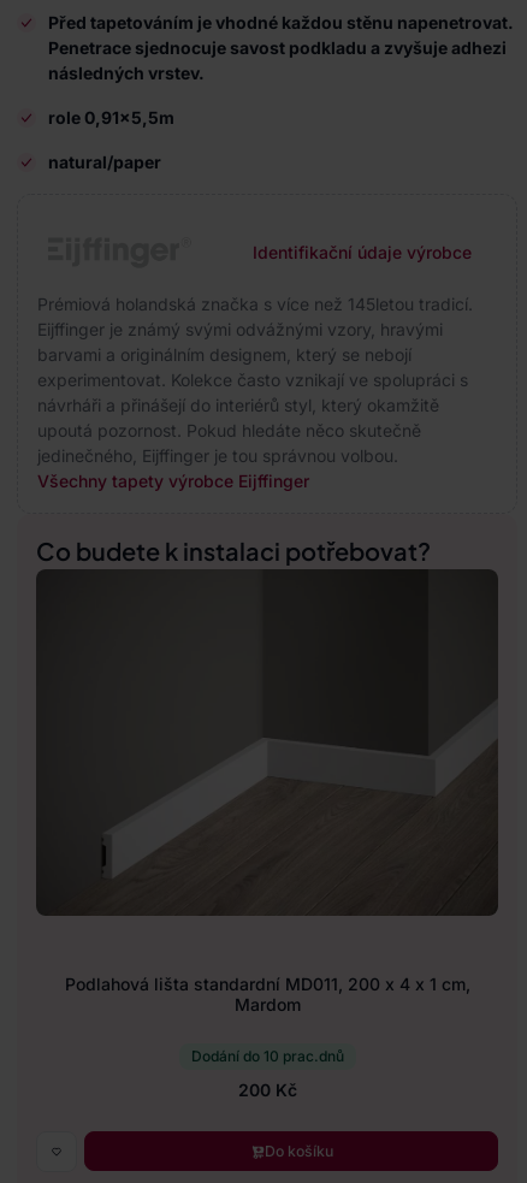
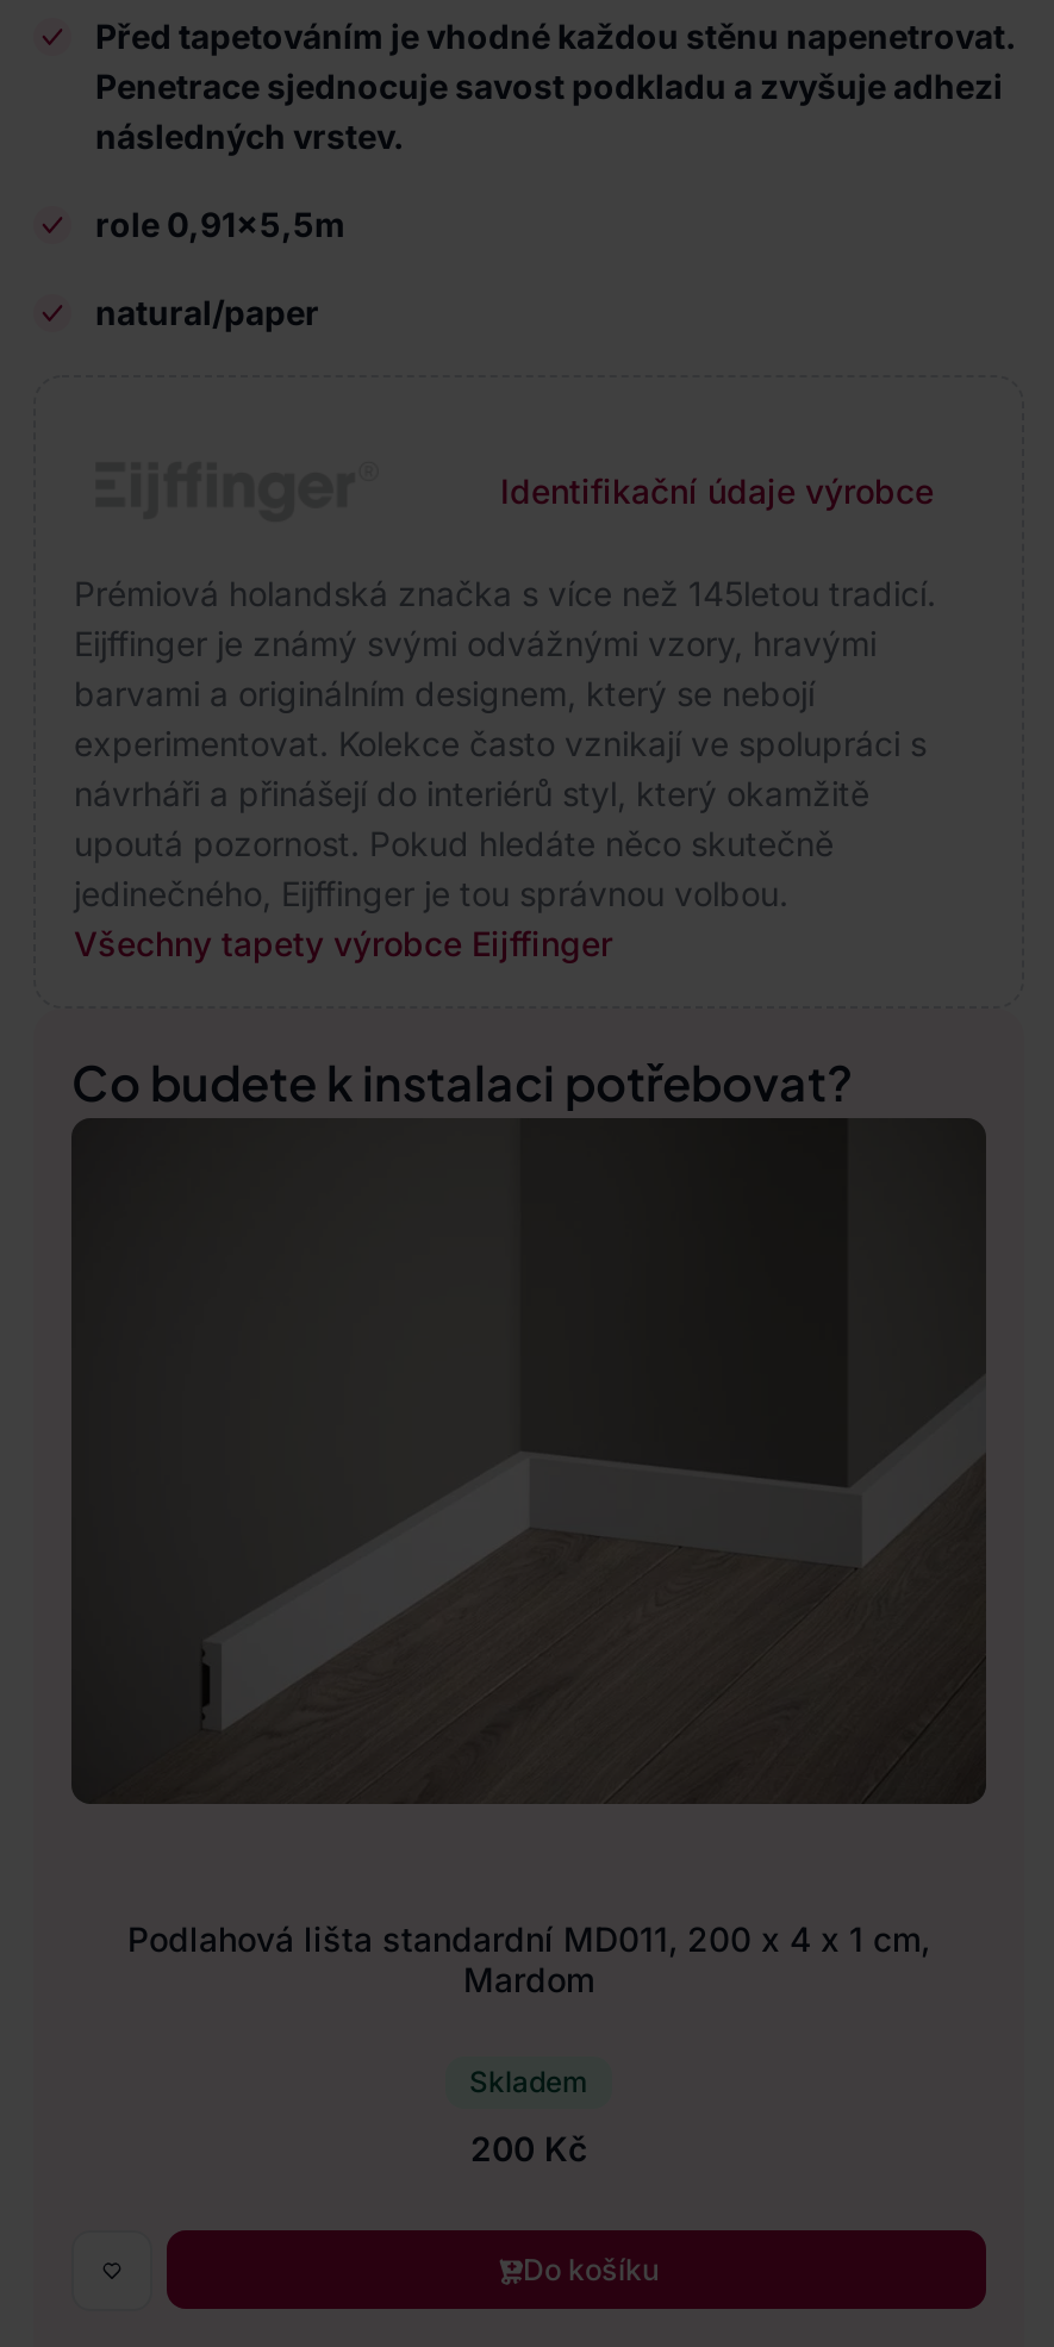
[191,1048,344,1066] Dodání do 10 prac.dnů -> [469,2065,588,2101] Skladem

